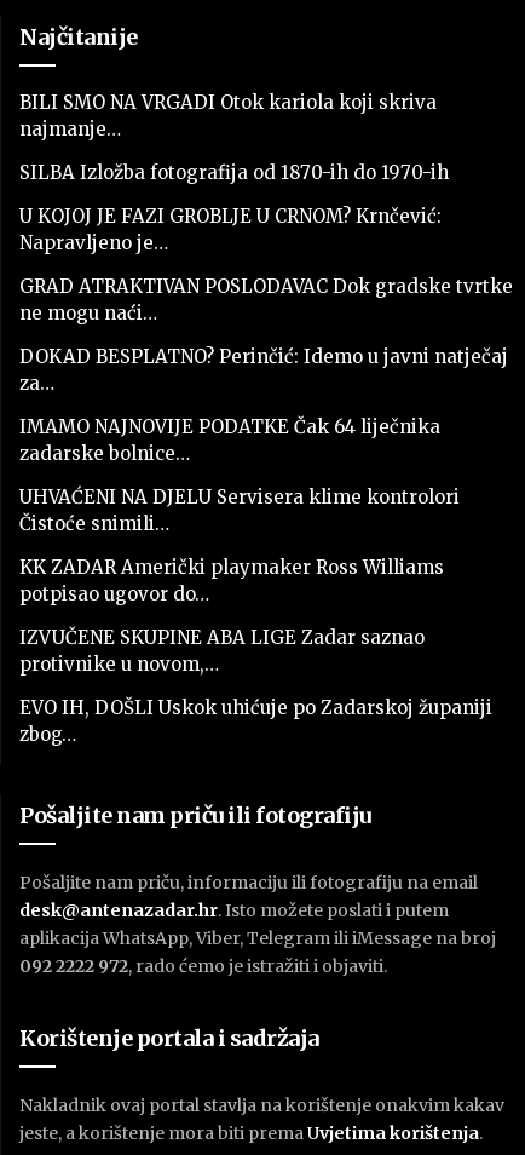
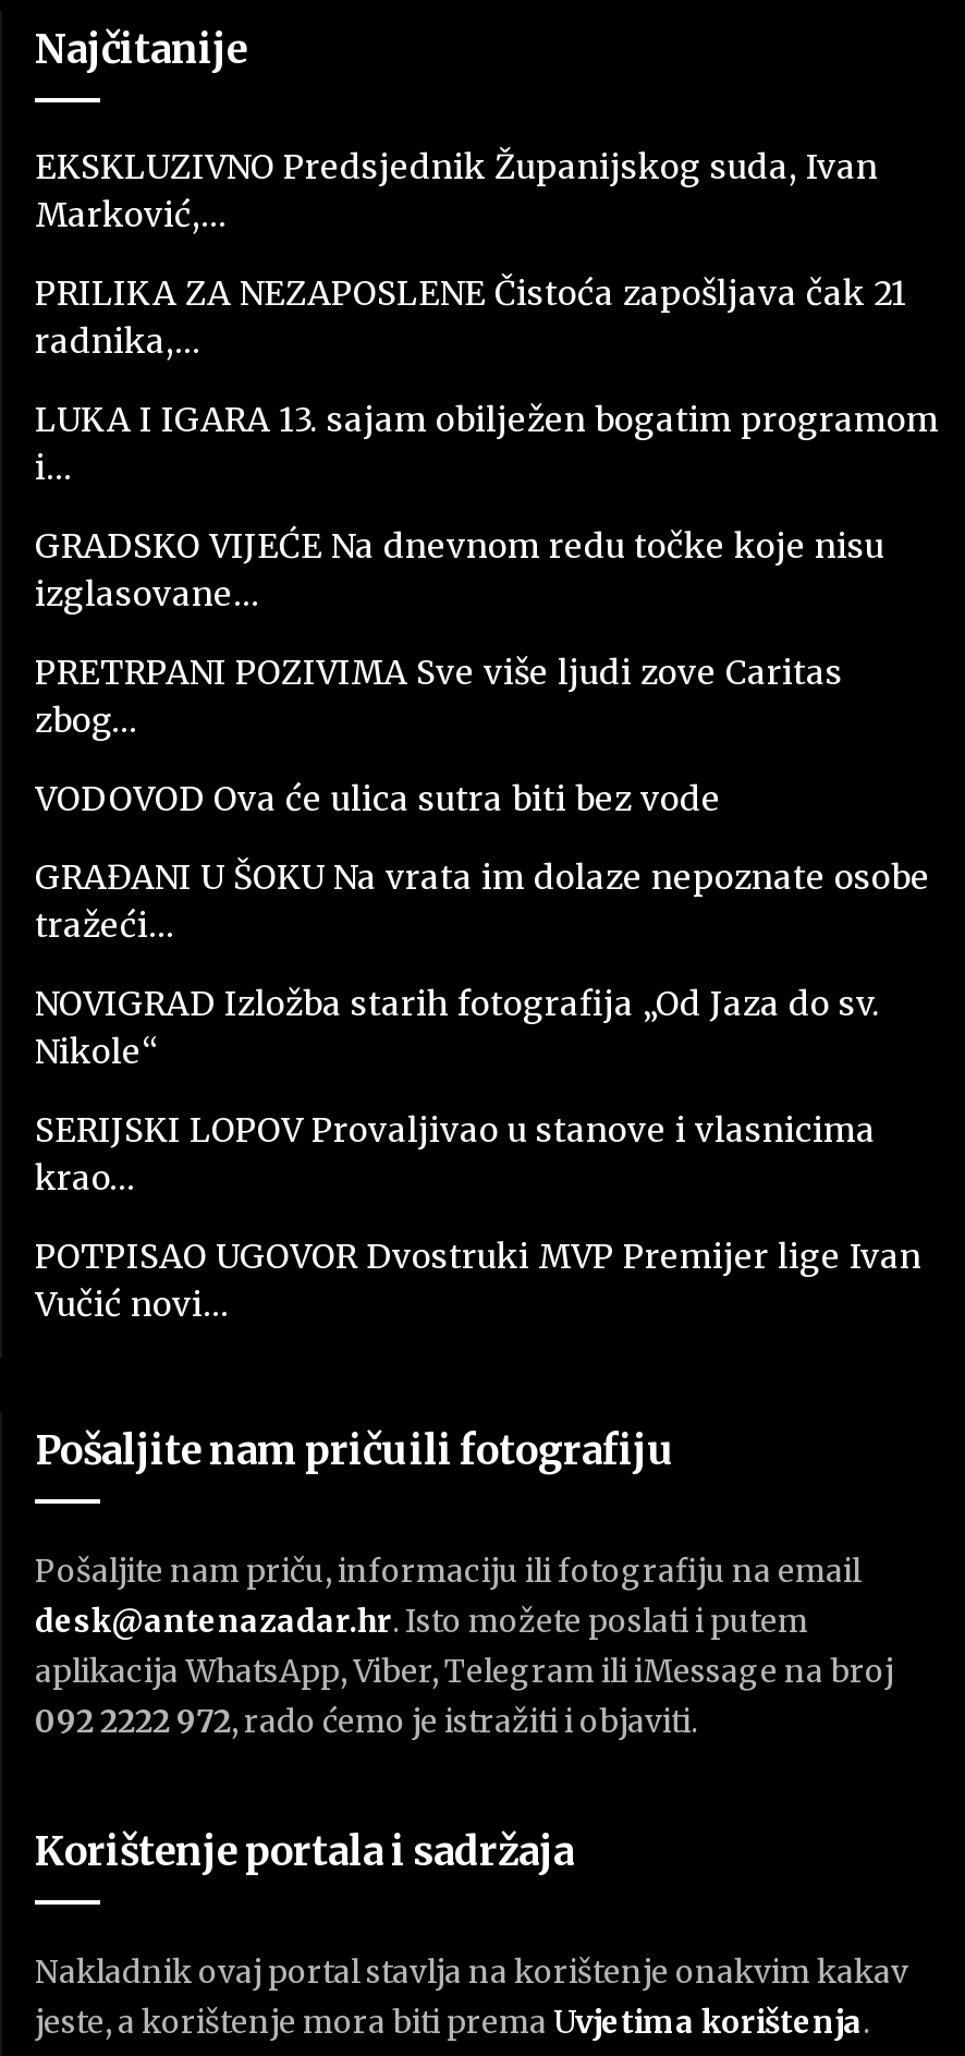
[19,91,513,720] BILI SMO NA VRGADI Otok kariola koji skriva | najmanje… | SILBA Izložba fotografija od 1870-ih do 1970-ih | U KOJOJ JE FAZI GROBLJE U CRNOM? Krnčević: | Napravljeno je… | GRAD ATRAKTIVAN POSLODAVAC Dok gradske tvrtke | ne mogu naći… | DOKAD BESPLATNO? Perinčić: Idemo u javni natječaj | za… | IMAMO NAJNOVIJE PODATKE Čak 64 liječnika | zadarske bolnice… | UHVAĆENI NA DJELU Servisera klime kontrolori | Čistoće snimili… | KK ZADAR Američki playmaker Ross Williams | potpisao ugovor do… | IZVUČENE SKUPINE ABA LIGE Zadar saznao | protivnike u novom,… | EVO IH, DOŠLI Uskok uhićuje po Zadarskoj županiji -> [35,147,939,694] EKSKLUZIVNO Predsjednik Županijskog suda, Ivan | Marković,… | PRILIKA ZA NEZAPOSLENE Čistoća zapošljava čak 21 | radnika,… | LUKA I IGARA 13. sajam obilježen bogatim programom | i… | GRADSKO VIJEĆE Na dnevnom redu točke koje nisu | izglasovane… | PRETRPANI POZIVIMA Sve više ljudi zove Caritas
moved [19,723,76,746] -> [35,701,137,742]: zbog…
none -> [35,779,930,1326] VODOVOD Ova će ulica sutra biti bez vode | GRAĐANI U ŠOKU Na vrata im dolaze nepoznate osobe | tražeći… | NOVIGRAD Izložba starih fotografija „Od Jaza do sv. | Nikole“ | SERIJSKI LOPOV Provaljivao u stanove i vlasnicima | krao… | POTPISAO UGOVOR Dvostruki MVP Premijer lige Ivan | Vučić novi…

